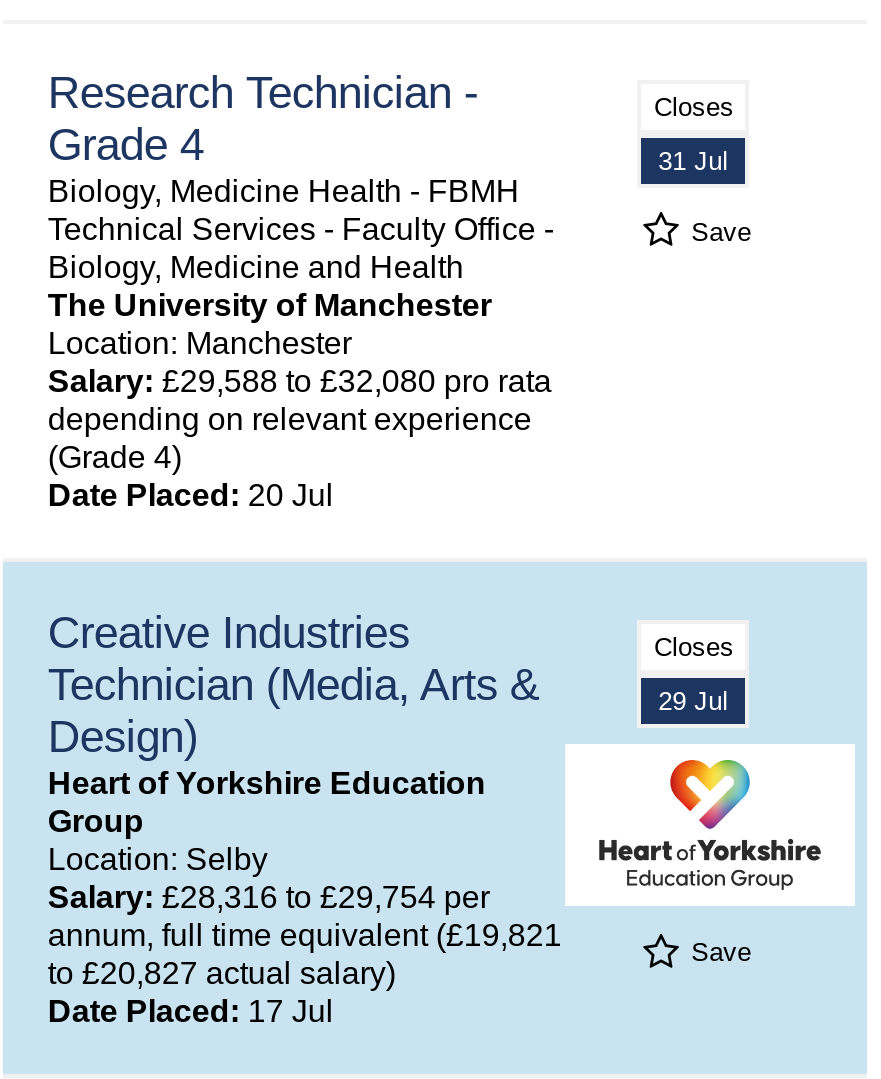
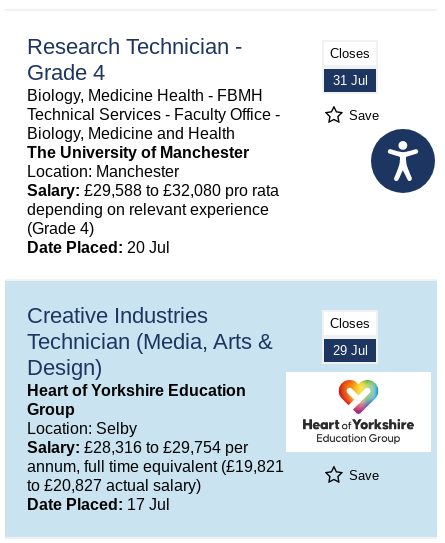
none -> [370,128,436,194] [image]

